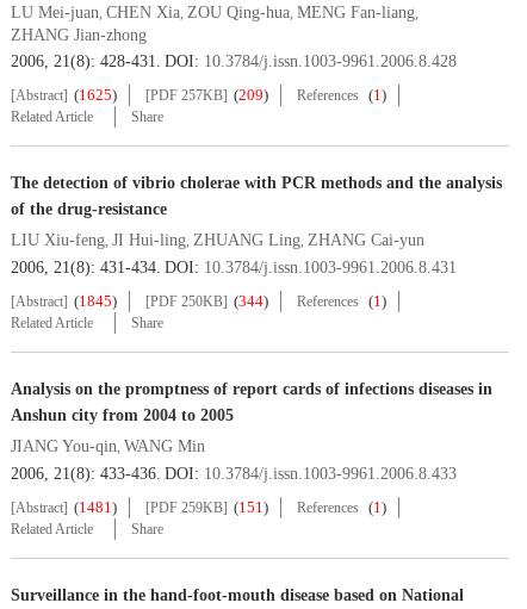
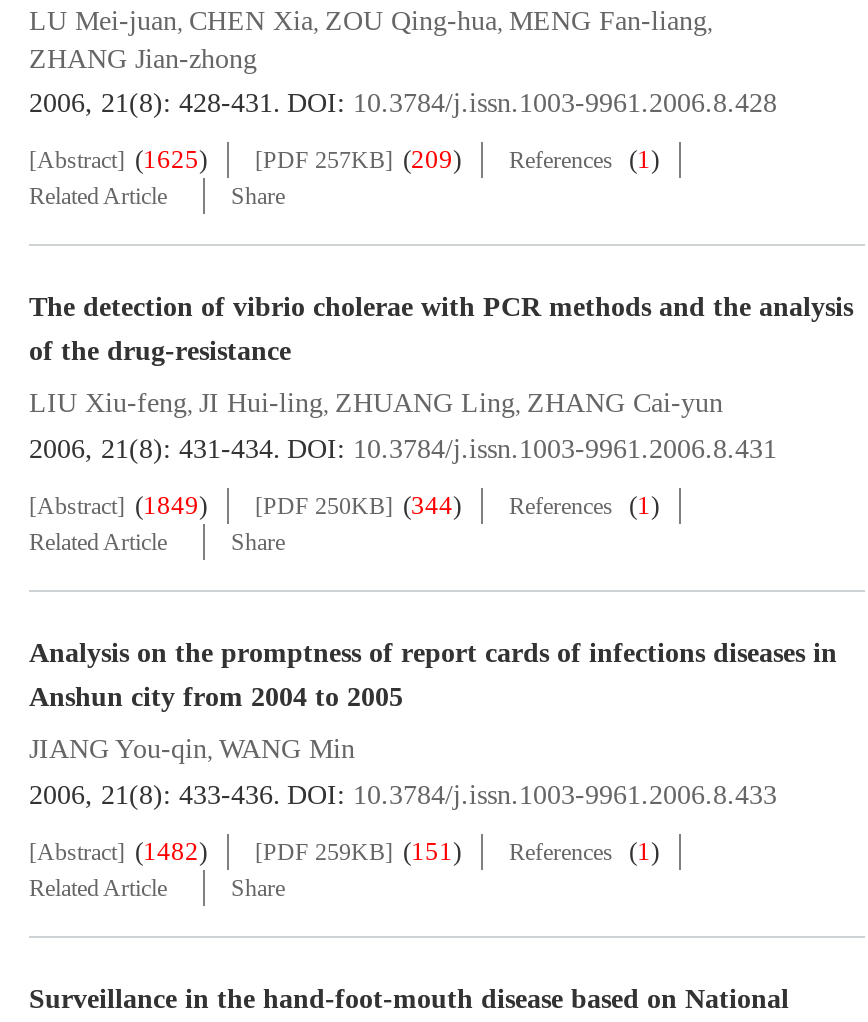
[11,292,386,310] [Abstract] (1845) [PDF 250KB] (344) References (1) -> [29,490,659,520] [Abstract] (1849) [PDF 250KB] (344) References (1)
[11,498,386,516] [Abstract] (1481) [PDF 259KB] (151) References (1) -> [29,836,659,866] [Abstract] (1482) [PDF 259KB] (151) References (1)

